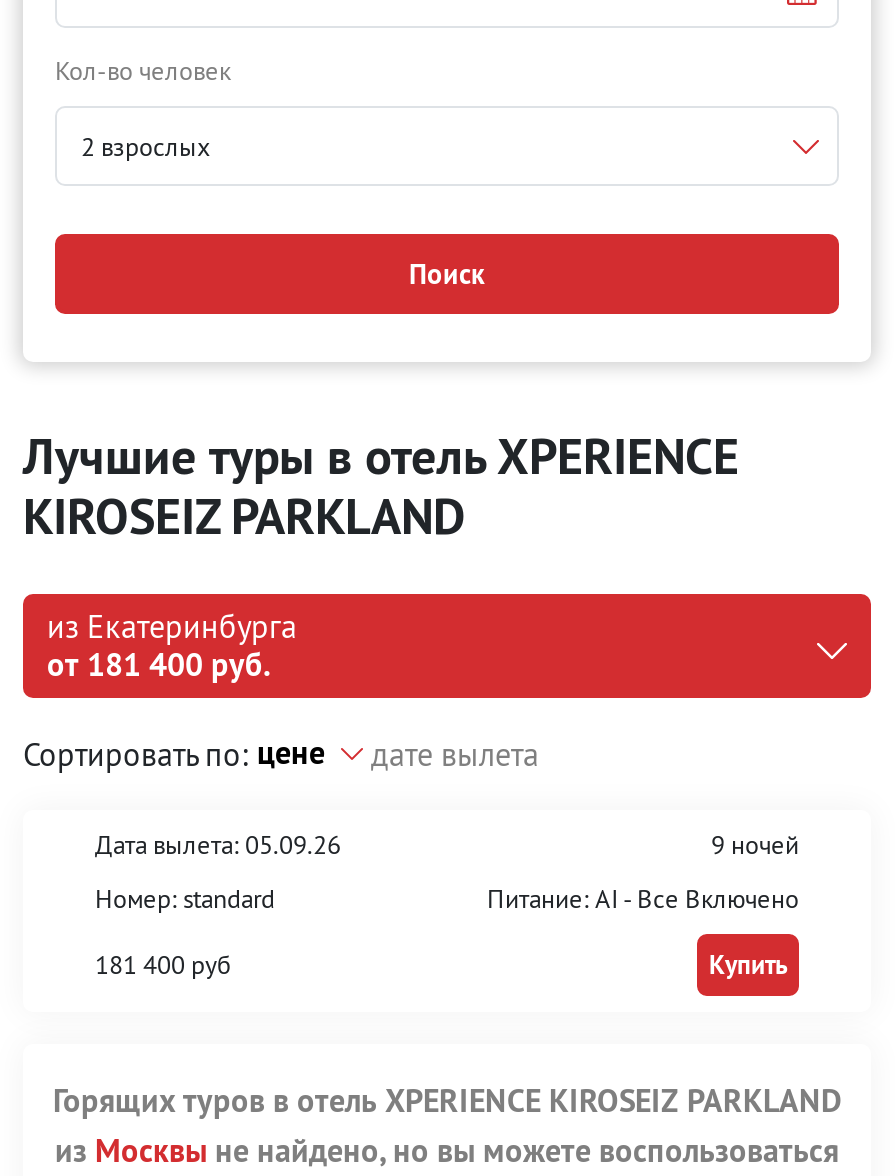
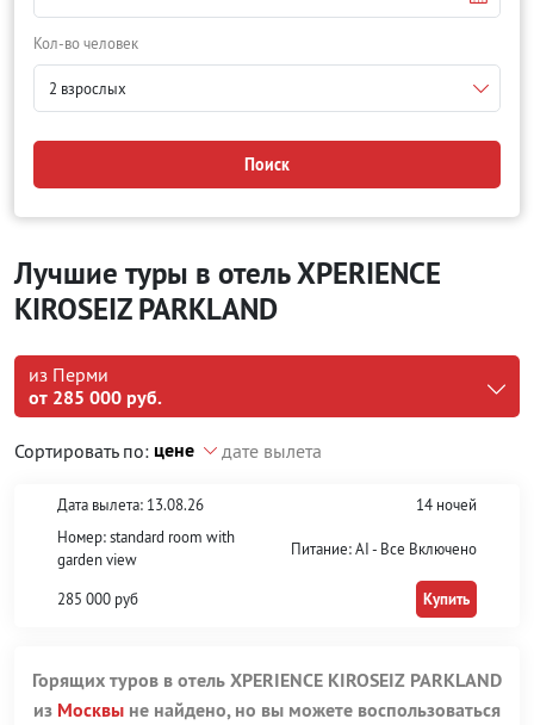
[47,606,297,646] из Екатеринбурга -> [29,362,108,386] из Перми
[47,644,271,686] от 181 400 руб. -> [29,385,162,410] от 285 000 руб.
[95,828,799,860] Дата вылета: 05.09.26 | 9 ночей -> [57,495,477,514] Дата вылета: 13.08.26 | 14 ночей
[95,882,275,914] Номер: standard -> [57,527,235,569] Номер: standard room with | garden view
[95,948,231,980] 181 400 руб -> [57,589,138,608] 285 000 руб

